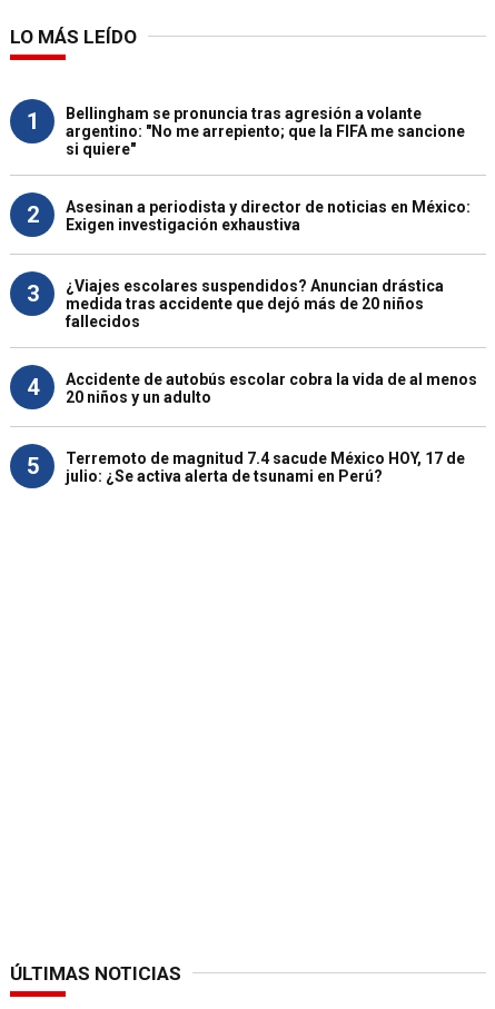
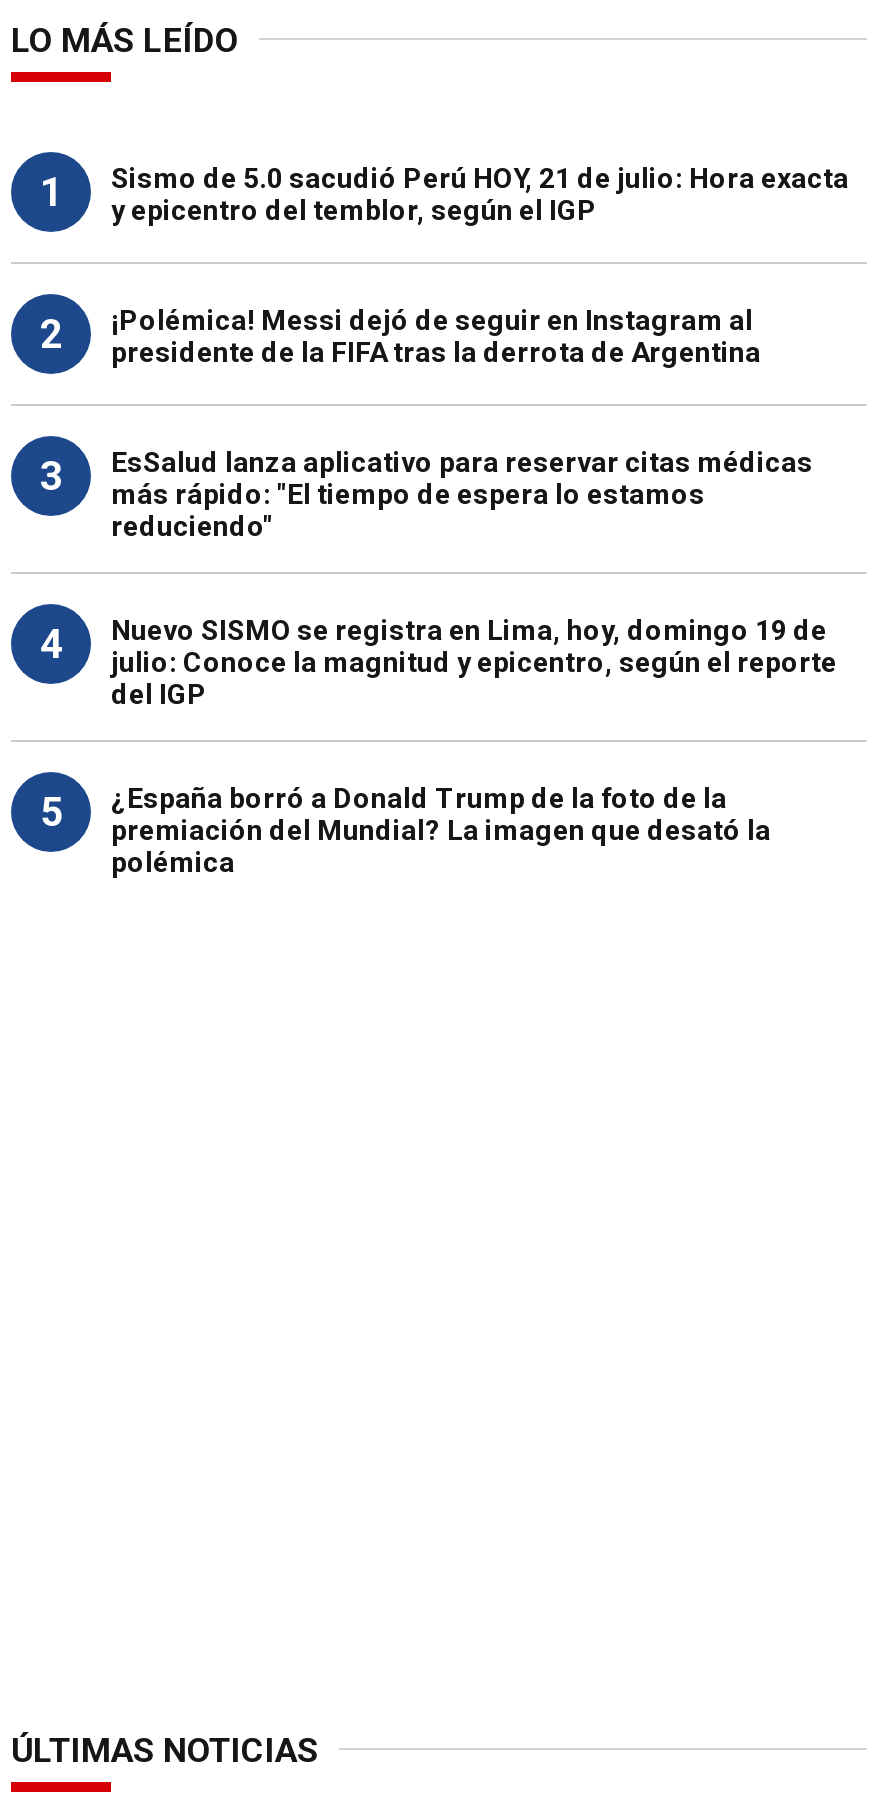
[66,104,465,158] Bellingham se pronuncia tras agresión a volante | argentino: "No me arrepiento; que la FIFA me sancione | si quiere" -> [111,161,849,225] Sismo de 5.0 sacudió Perú HOY, 21 de julio: Hora exacta | y epicentro del temblor, según el IGP
[66,198,471,233] Asesinan a periodista y director de noticias en México: | Exigen investigación exhaustiva -> [111,303,761,367] ¡Polémica! Messi dejó de seguir en Instagram al | presidente de la FIFA tras la derrota de Argentina
[66,277,444,330] ¿Viajes escolares suspendidos? Anuncian drástica | medida tras accidente que dejó más de 20 niños | fallecidos -> [111,445,813,541] EsSalud lanza aplicativo para reservar citas médicas | más rápido: "El tiempo de espera lo estamos | reduciendo"
[66,370,477,406] Accidente de autobús escolar cobra la vida de al menos | 20 niños y un adulto -> [111,613,837,709] Nuevo SISMO se registra en Lima, hoy, domingo 19 de | julio: Conoce la magnitud y epicentro, según el reporte | del IGP
[66,449,465,485] Terremoto de magnitud 7.4 sacude México HOY, 17 de | julio: ¿Se activa alerta de tsunami en Perú? -> [111,781,771,877] ¿España borró a Donald Trump de la foto de la | premiación del Mundial? La imagen que desató la | polémica

